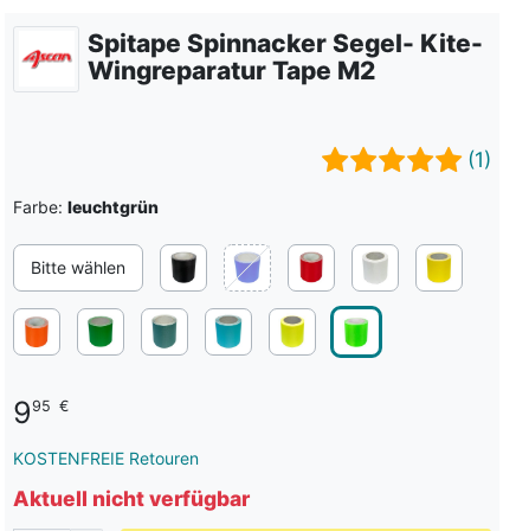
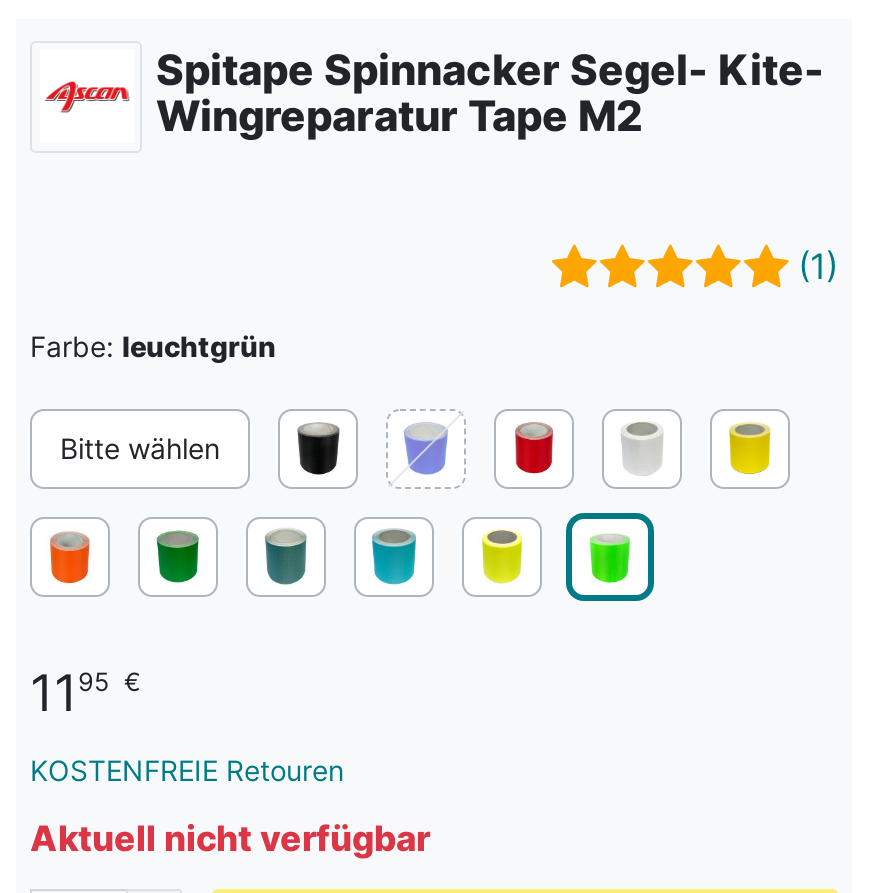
[13,394,69,430] 995 € -> [30,663,140,723] 1195 €

